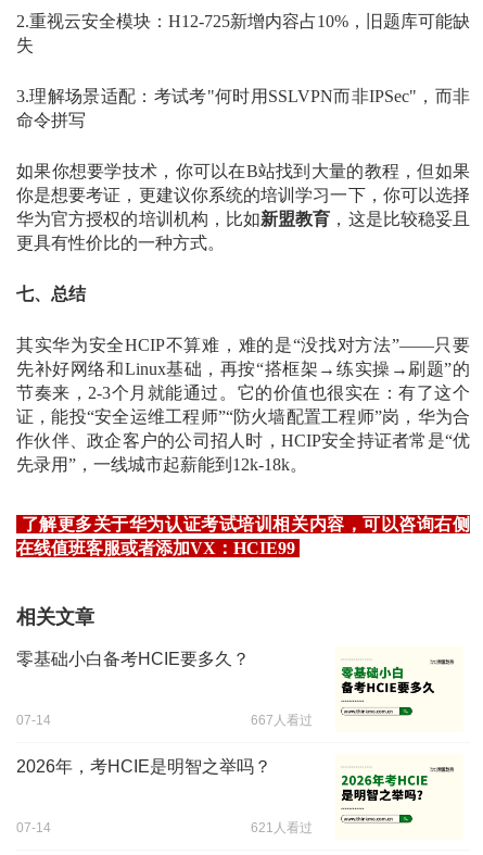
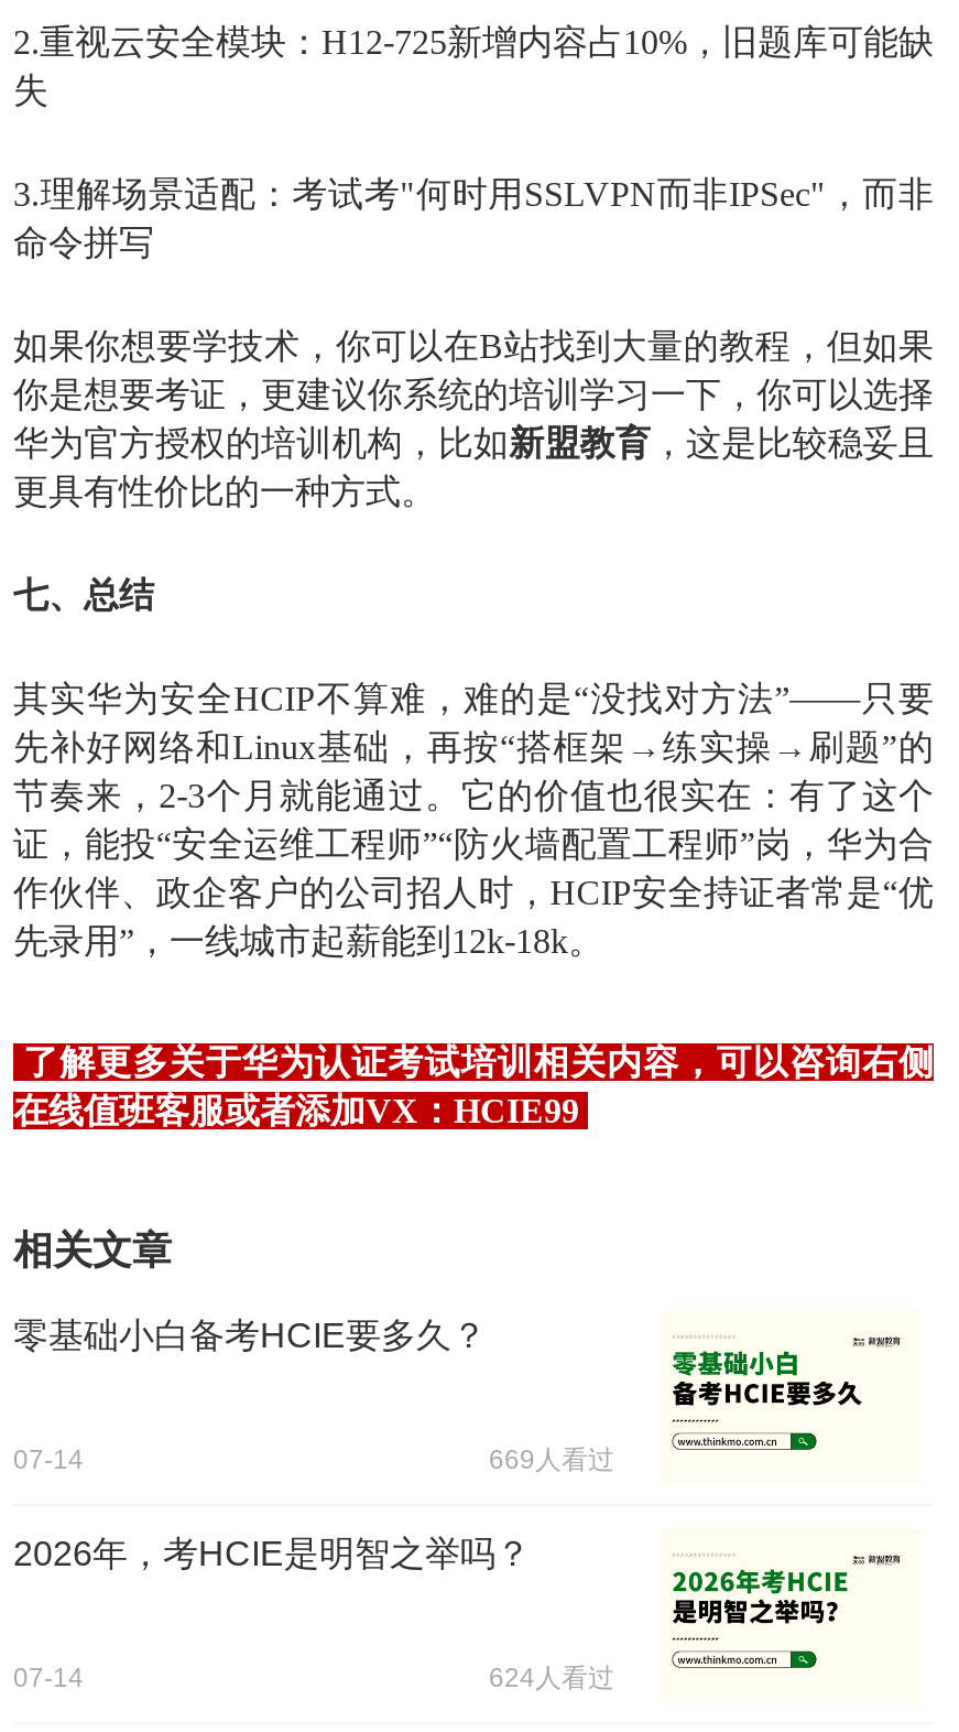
[251,713,313,728] 667人看过 -> [489,1445,614,1476] 669人看过
[251,820,313,836] 621人看过 -> [489,1663,614,1694] 624人看过

